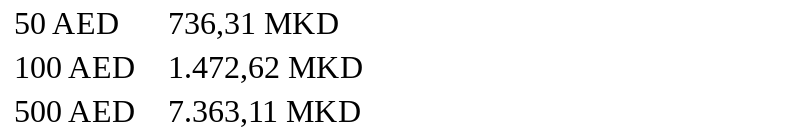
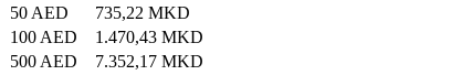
[14,6,340,40] 50 AED 736,31 MKD -> [10,4,190,22] 50 AED 735,22 MKD
[14,50,364,84] 100 AED 1.472,62 MKD -> [10,28,203,47] 100 AED 1.470,43 MKD
[14,94,362,128] 500 AED 7.363,11 MKD -> [10,52,203,71] 500 AED 7.352,17 MKD

